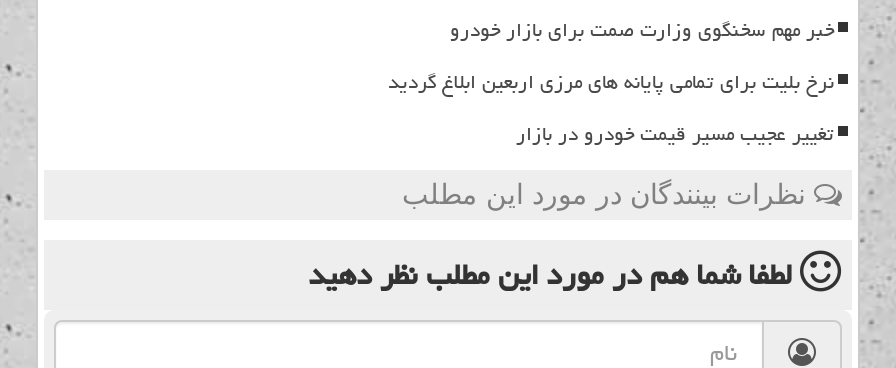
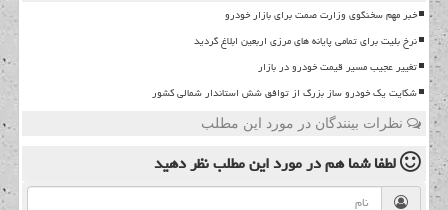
none -> [152,83,417,103] شکایت یک خودرو ساز بزرگ از توافق شش استاندار شمالی کشور

